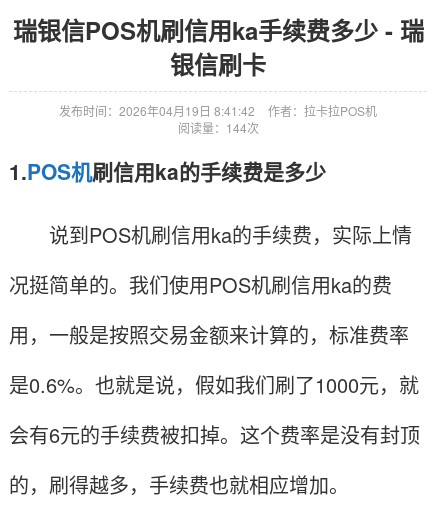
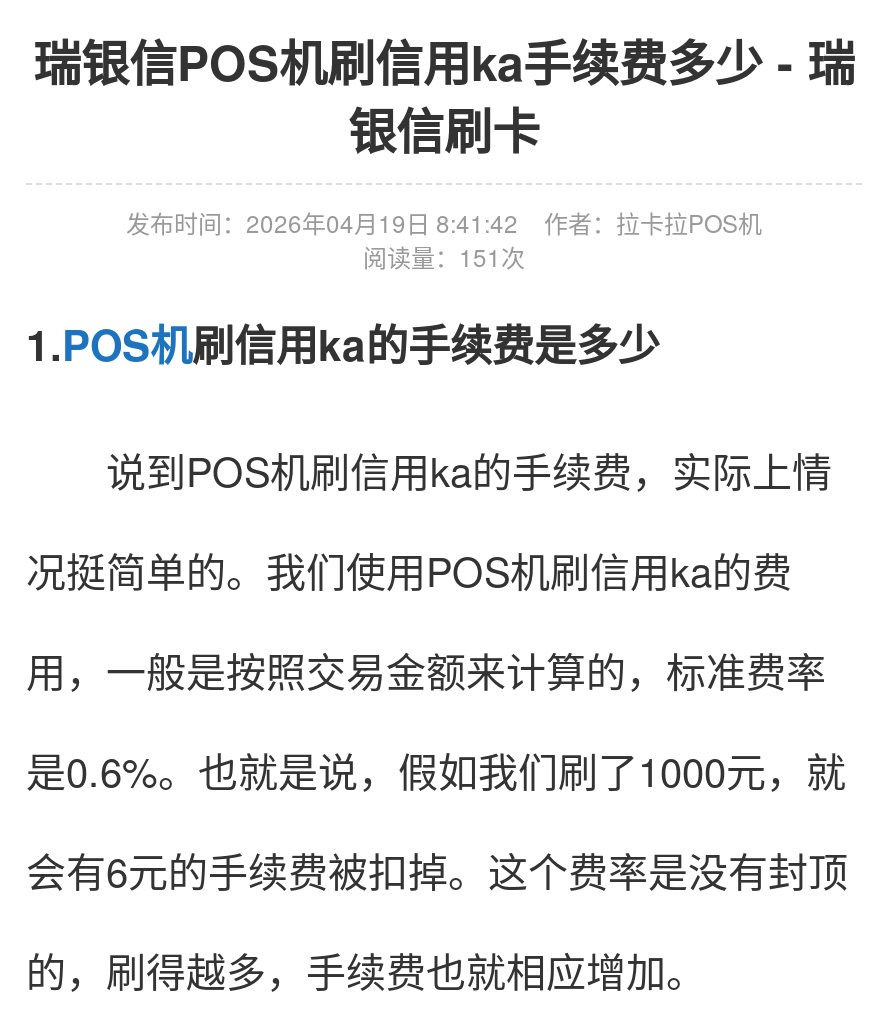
[177,119,258,136] 阅读量：144次 -> [363,239,525,273] 阅读量：151次

